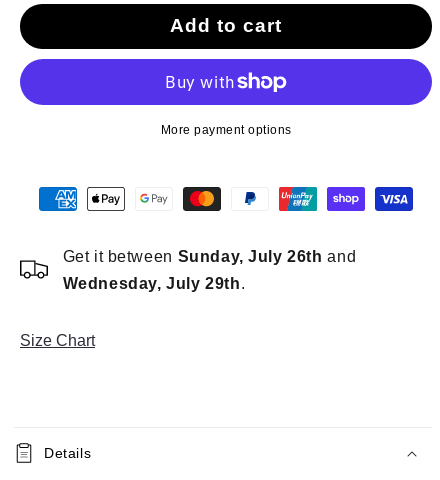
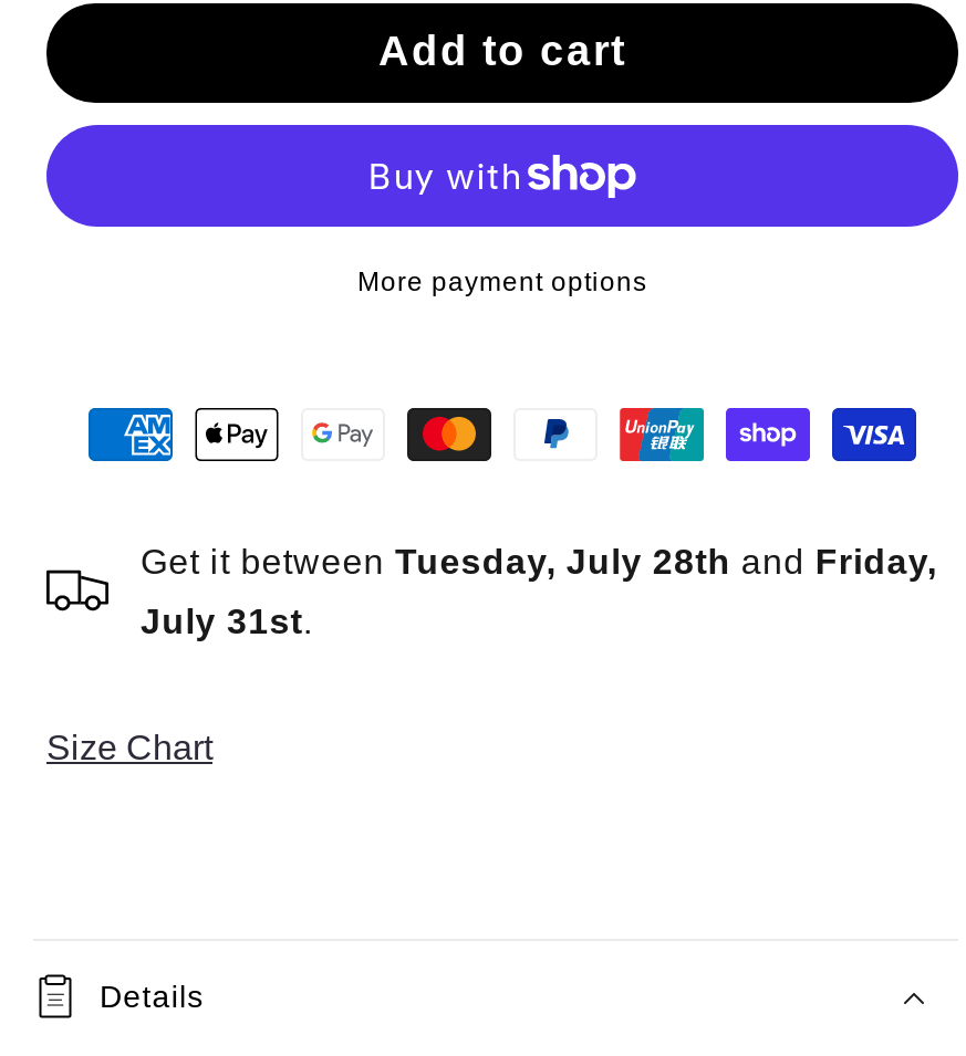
[62,248,356,265] Get it between Sunday, July 26th and -> [141,542,937,580] Get it between Tuesday, July 28th and Friday,
[62,275,245,292] Wednesday, July 29th. -> [141,602,313,640] July 31st.

